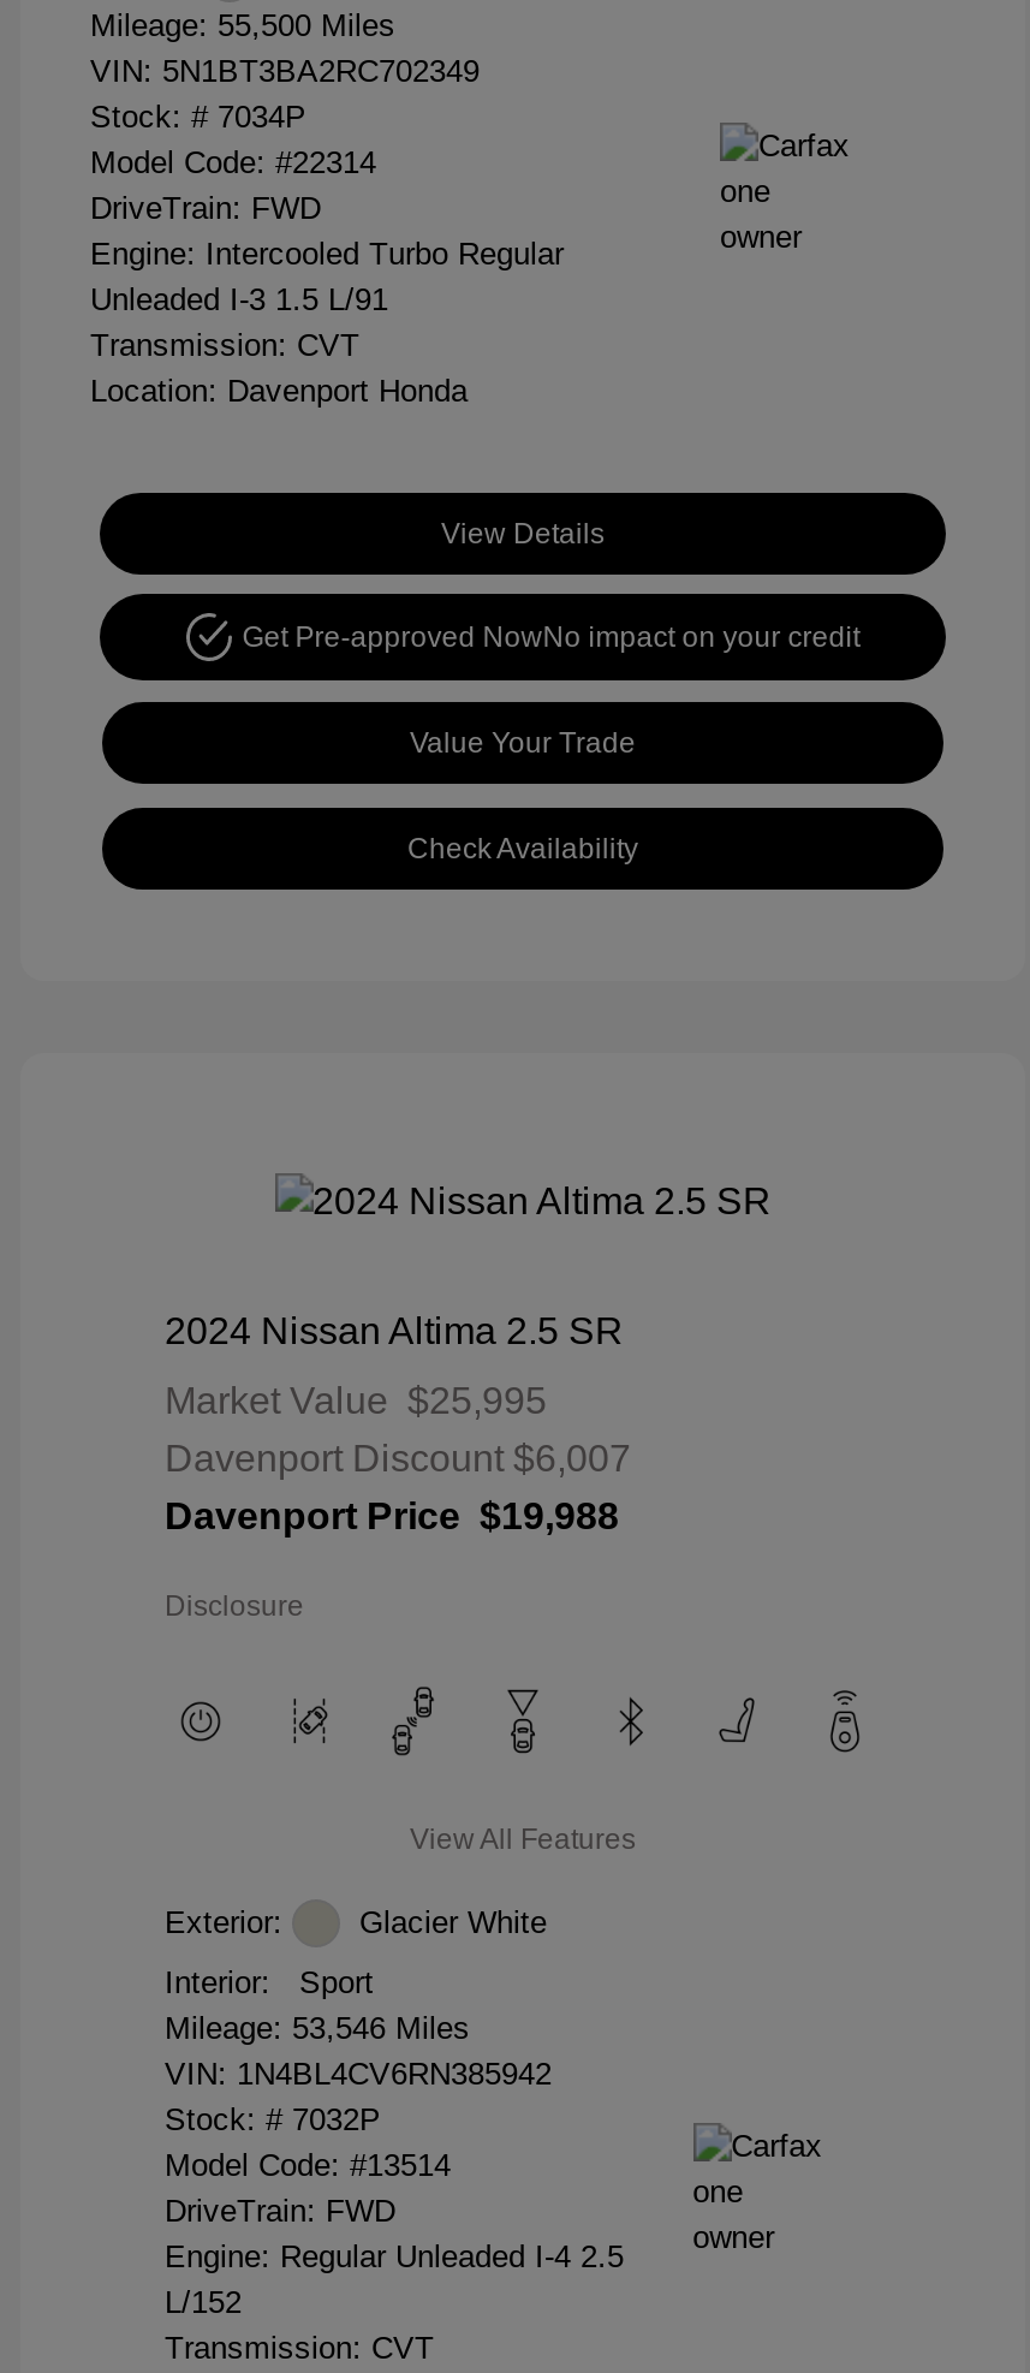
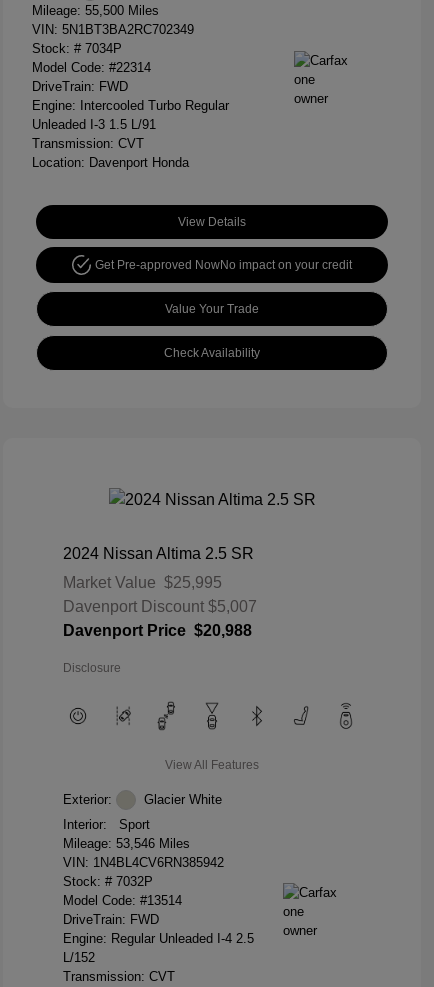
[165,1437,631,1478] Davenport Discount $6,007 -> [63,598,257,615] Davenport Discount $5,007
[165,1494,619,1535] Davenport Price $19,988 -> [63,622,252,639] Davenport Price $20,988

